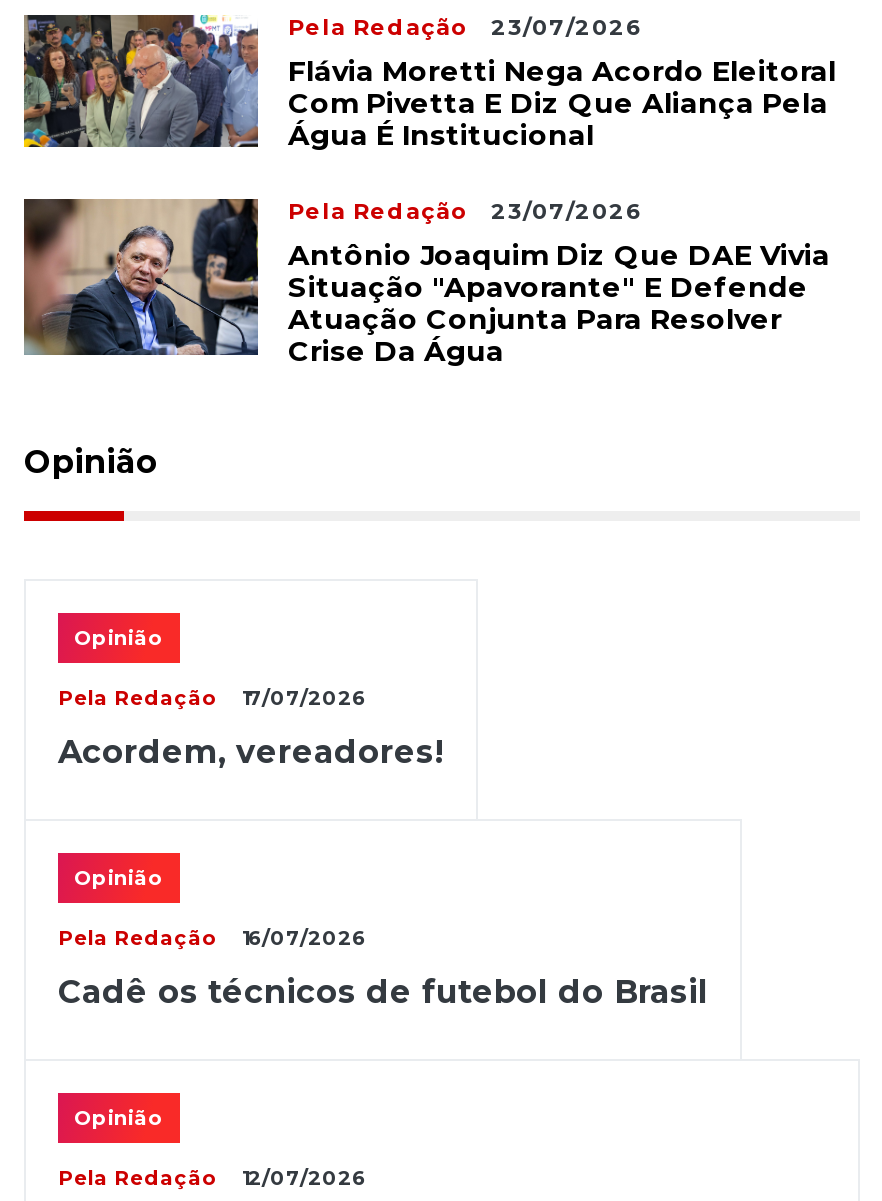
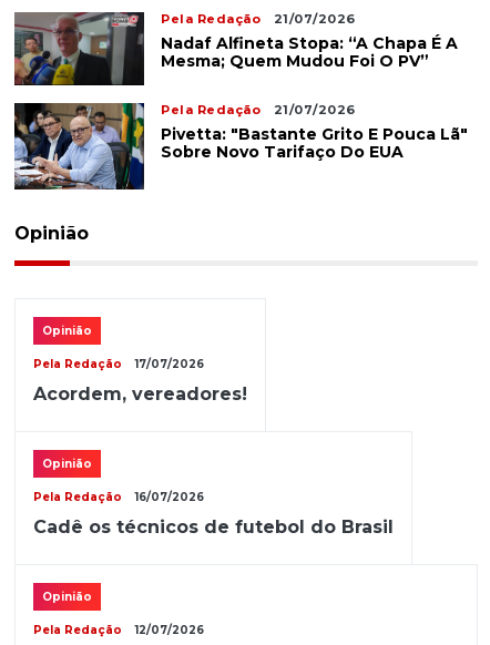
[22,12,836,152] [image] | 23/07/2026 | Flávia Moretti Nega Acordo Eleitoral | Com Pivetta E Diz Que Aliança Pela | Água É Institucional -> [13,11,458,86] [image] | 21/07/2026 | Nadaf Alfineta Stopa: “A Chapa É A | Mesma; Quem Mudou Foi O PV”
[22,196,830,368] [image] | 23/07/2026 | Antônio Joaquim Diz Que DAE Vivia | Situação "apavorante" E Defende | Atuação Conjunta Para Resolver | Crise Da Água -> [13,102,468,191] [image] | 21/07/2026 | Pivetta: "Bastante Grito E Pouca Lã" | Sobre Novo Tarifaço Do EUA

